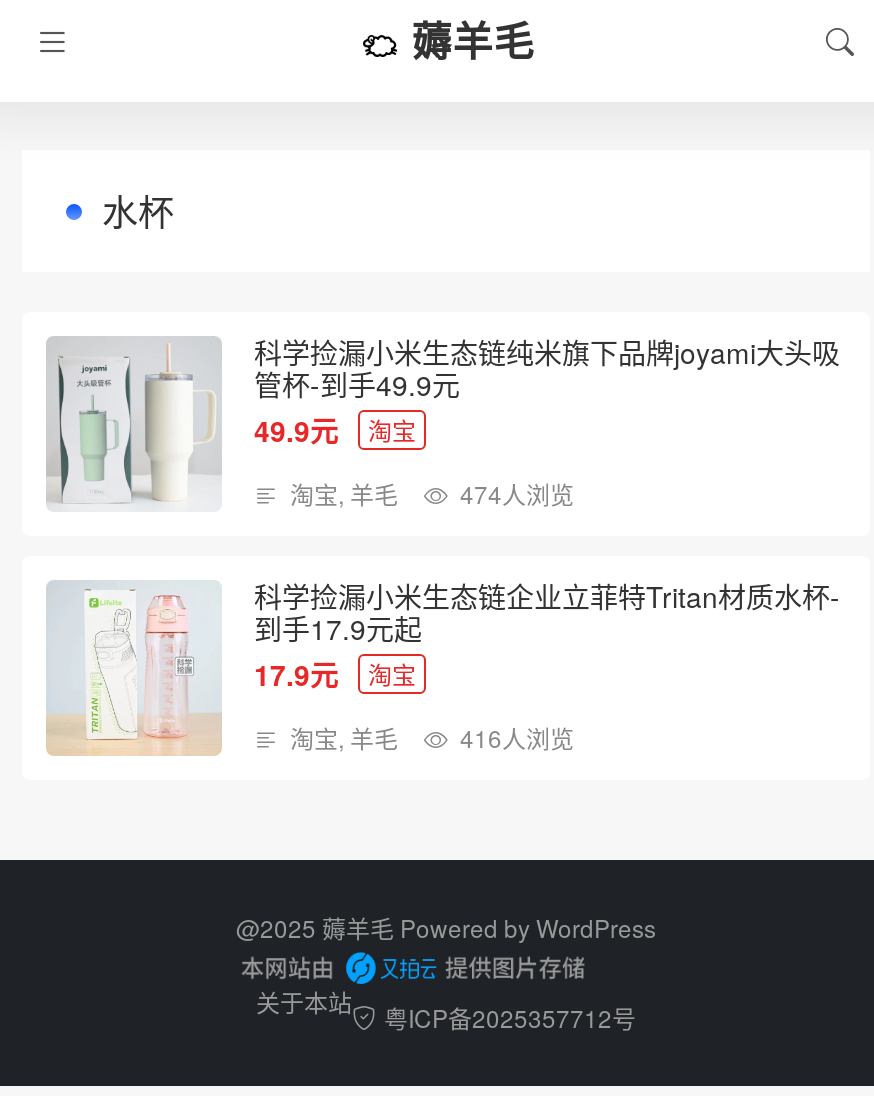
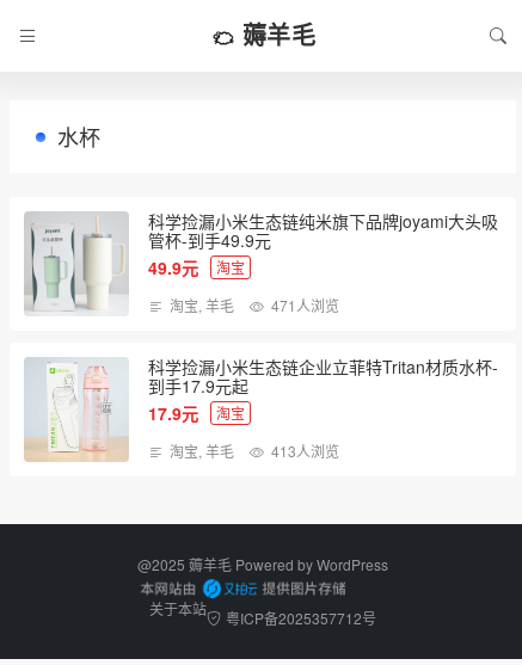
[290,476,574,510] 淘宝,羊毛 474人浏览 -> [170,295,339,315] 淘宝,羊毛 471人浏览
[290,720,574,754] 淘宝,羊毛 416人浏览 -> [170,441,339,461] 淘宝,羊毛 413人浏览

